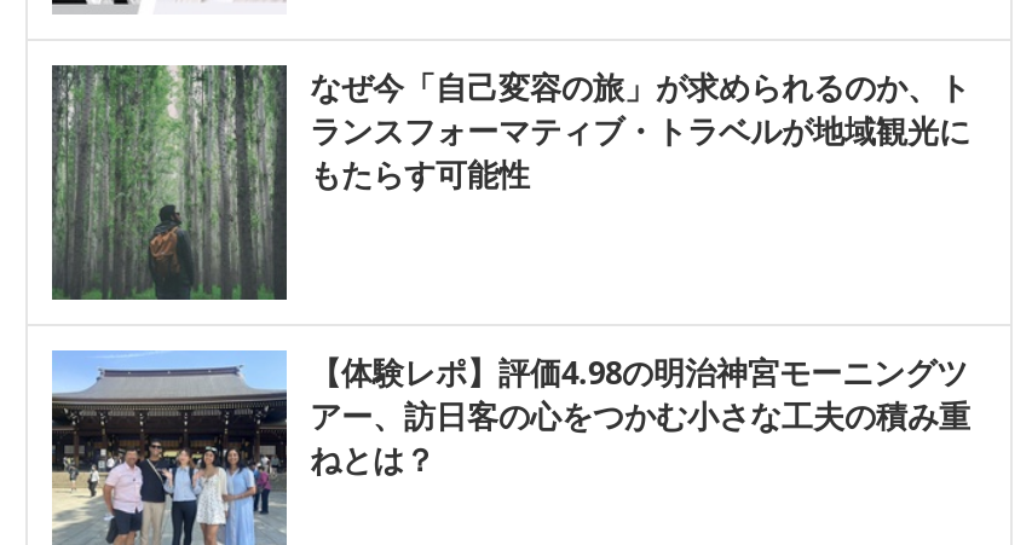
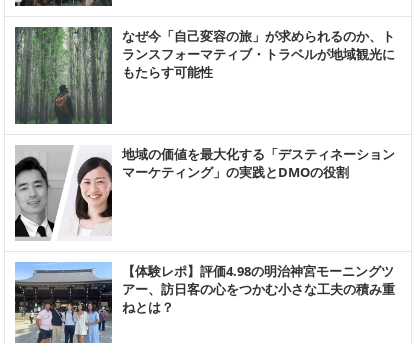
none -> [16,145,394,242] [image] | 地域の価値を最大化する「デスティネーション | マーケティング」の実践とDMOの役割

